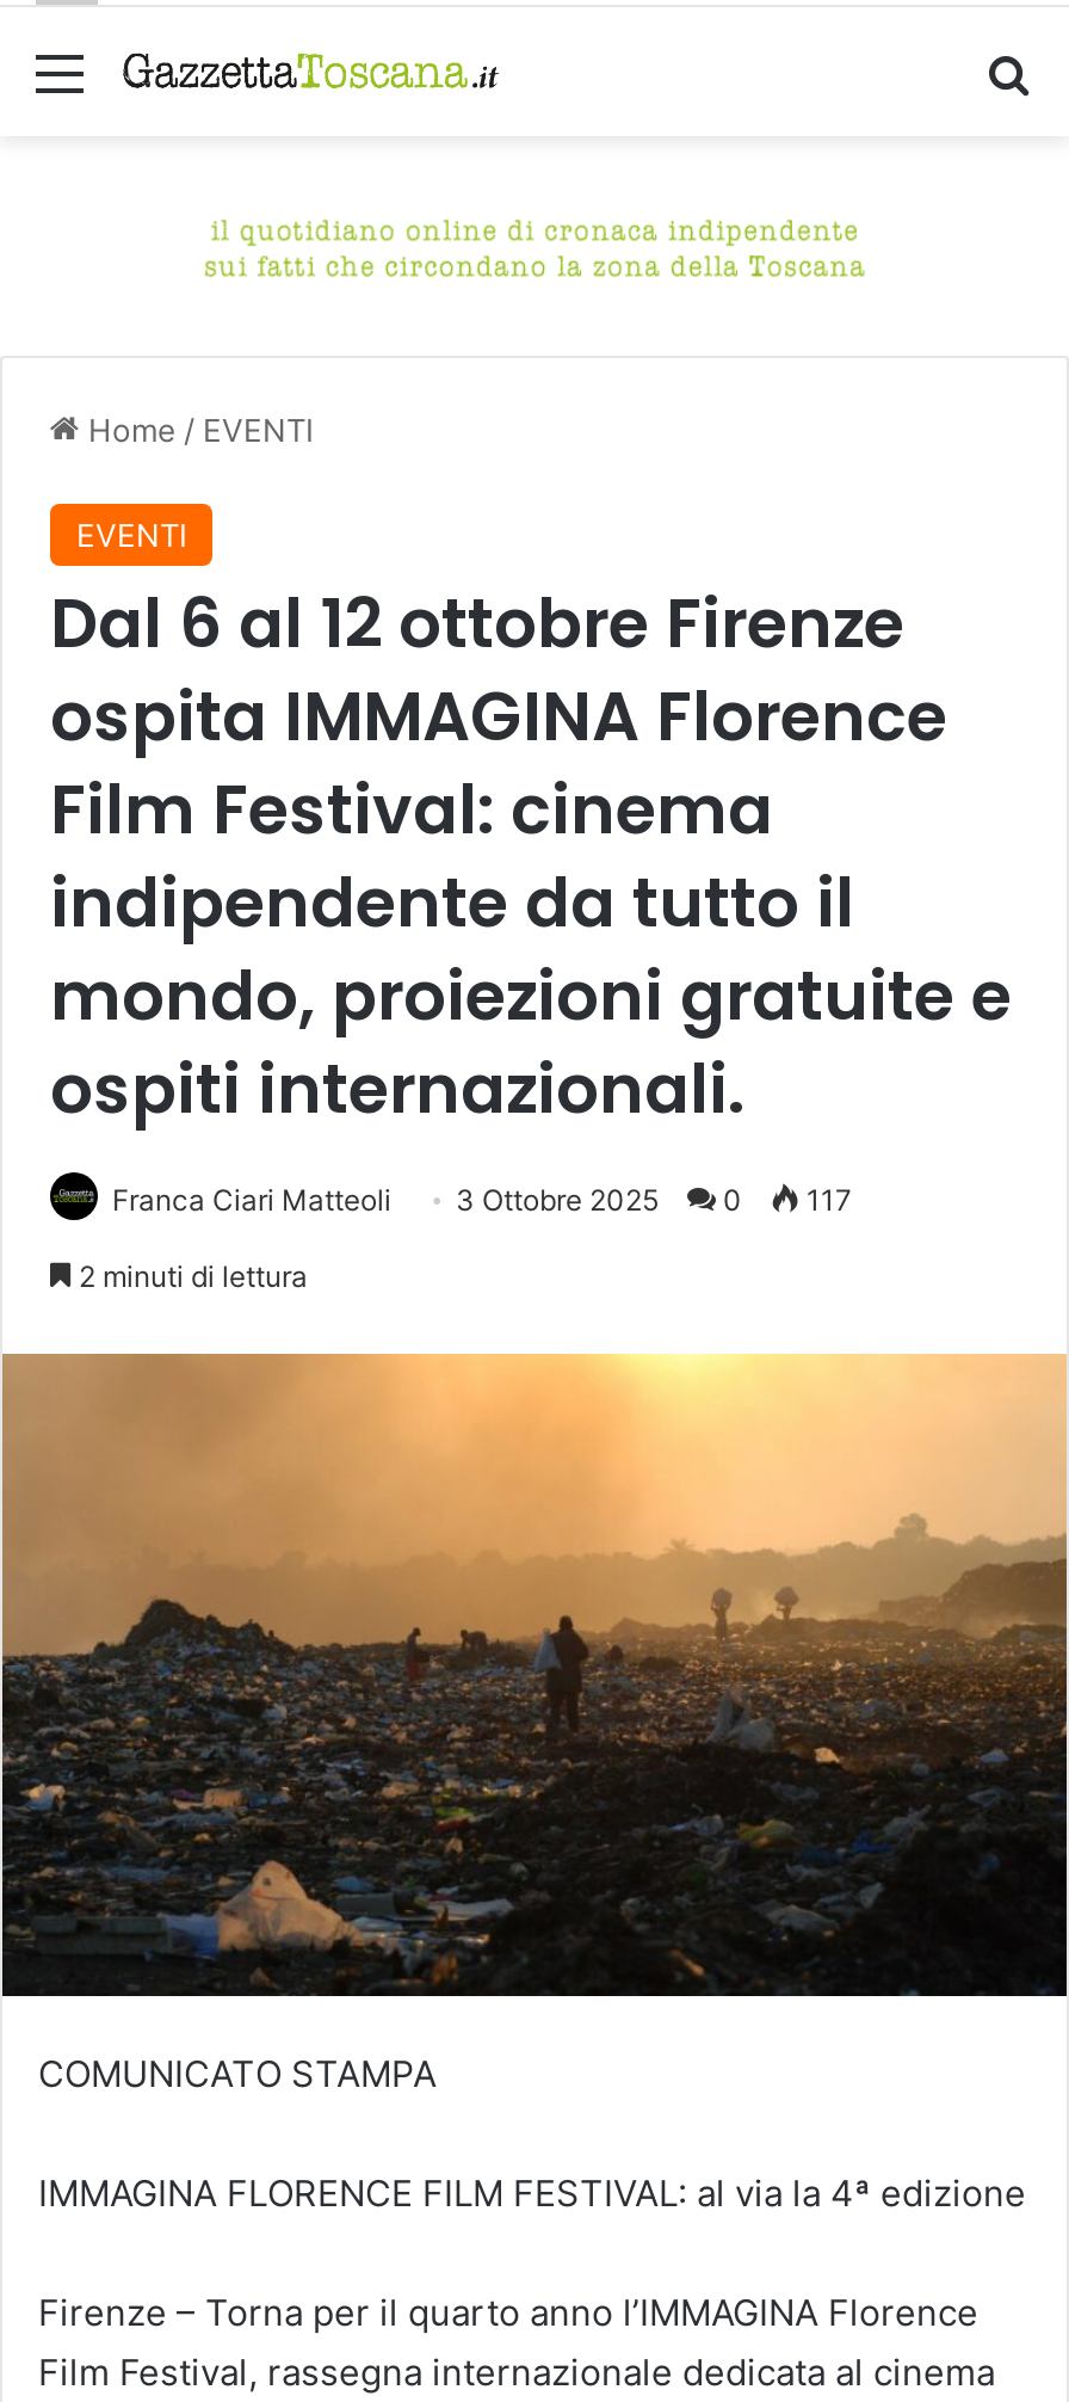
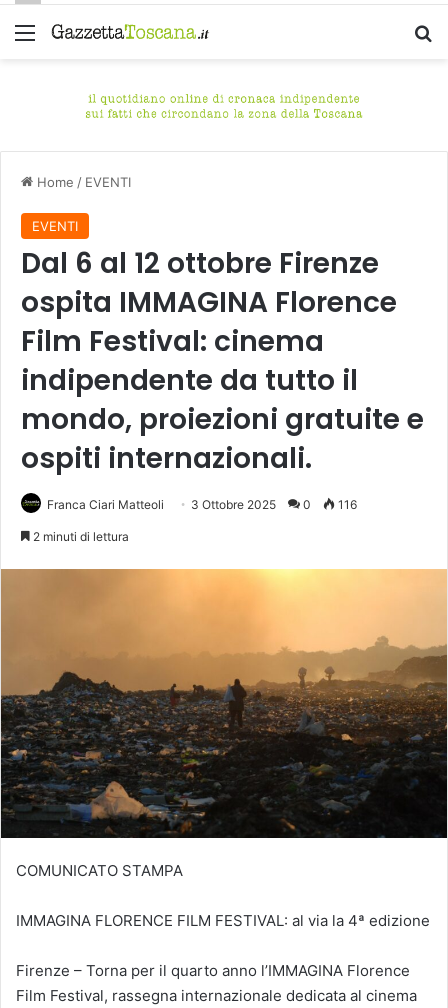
[112,1181,852,1217] Franca Ciari Matteoli 3 Ottobre 2025 0 117 -> [47,497,357,512] Franca Ciari Matteoli 3 Ottobre 2025 0 116

